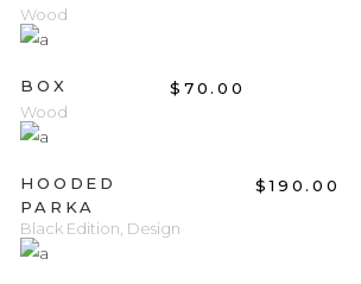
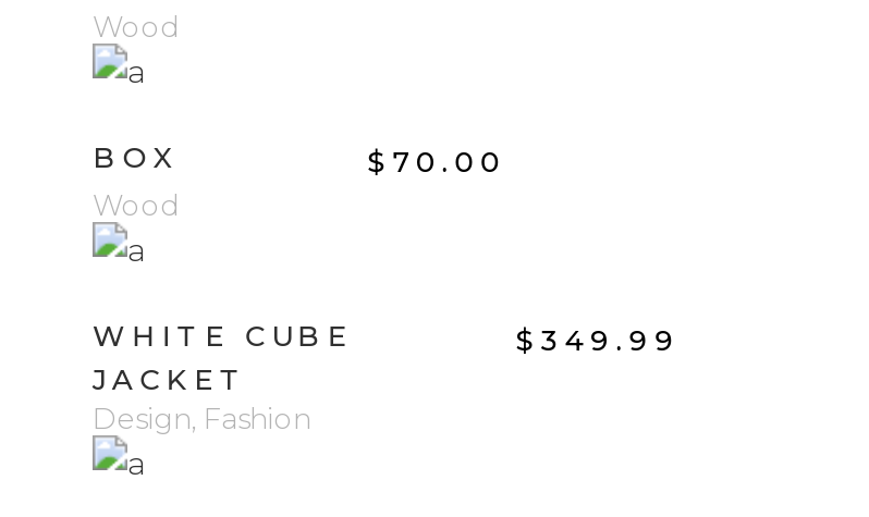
[20,173,117,216] HOODED | PARKA -> [93,317,353,395] WHITE CUBE | JACKET
[255,175,341,194] $190.00 -> [515,321,681,356] $349.99
[20,218,180,237] Black Edition, Design -> [93,399,310,434] Design, Fashion

